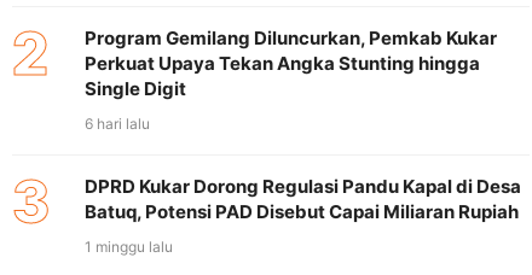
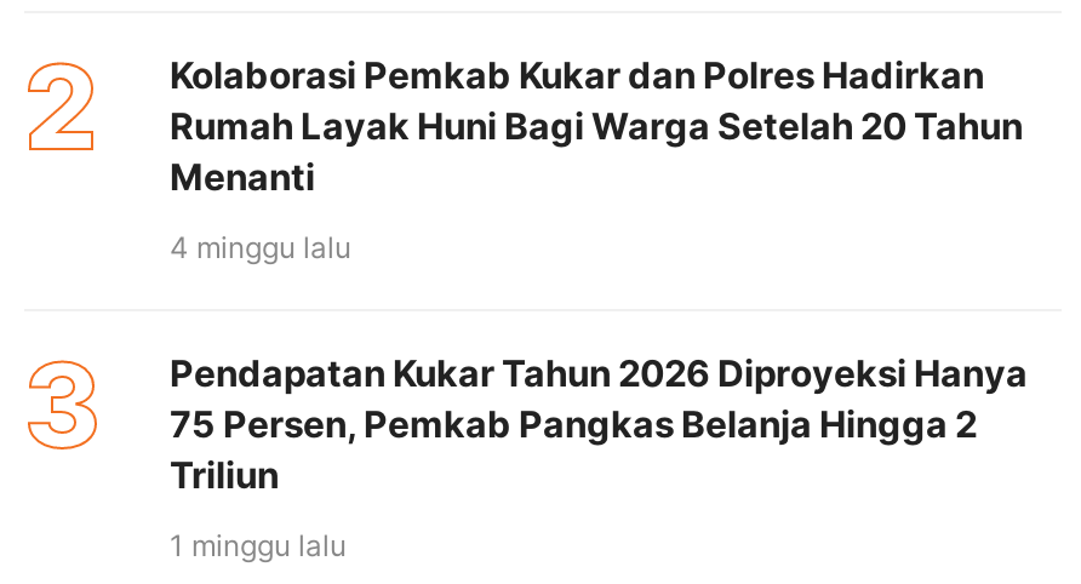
[85,27,497,100] Program Gemilang Diluncurkan, Pemkab Kukar | Perkuat Upaya Tekan Angka Stunting hingga | Single Digit -> [170,53,1023,201] Kolaborasi Pemkab Kukar dan Polres Hadirkan | Rumah Layak Huni Bagi Warga Setelah 20 Tahun | Menanti
[85,115,150,133] 6 hari lalu -> [170,230,351,266] 4 minggu lalu
[85,175,521,223] DPRD Kukar Dorong Regulasi Pandu Kapal di Desa | Batuq, Potensi PAD Disebut Capai Miliaran Rupiah -> [170,351,1028,499] Pendapatan Kukar Tahun 2026 Diproyeksi Hanya | 75 Persen, Pemkab Pangkas Belanja Hingga 2 | Triliun

